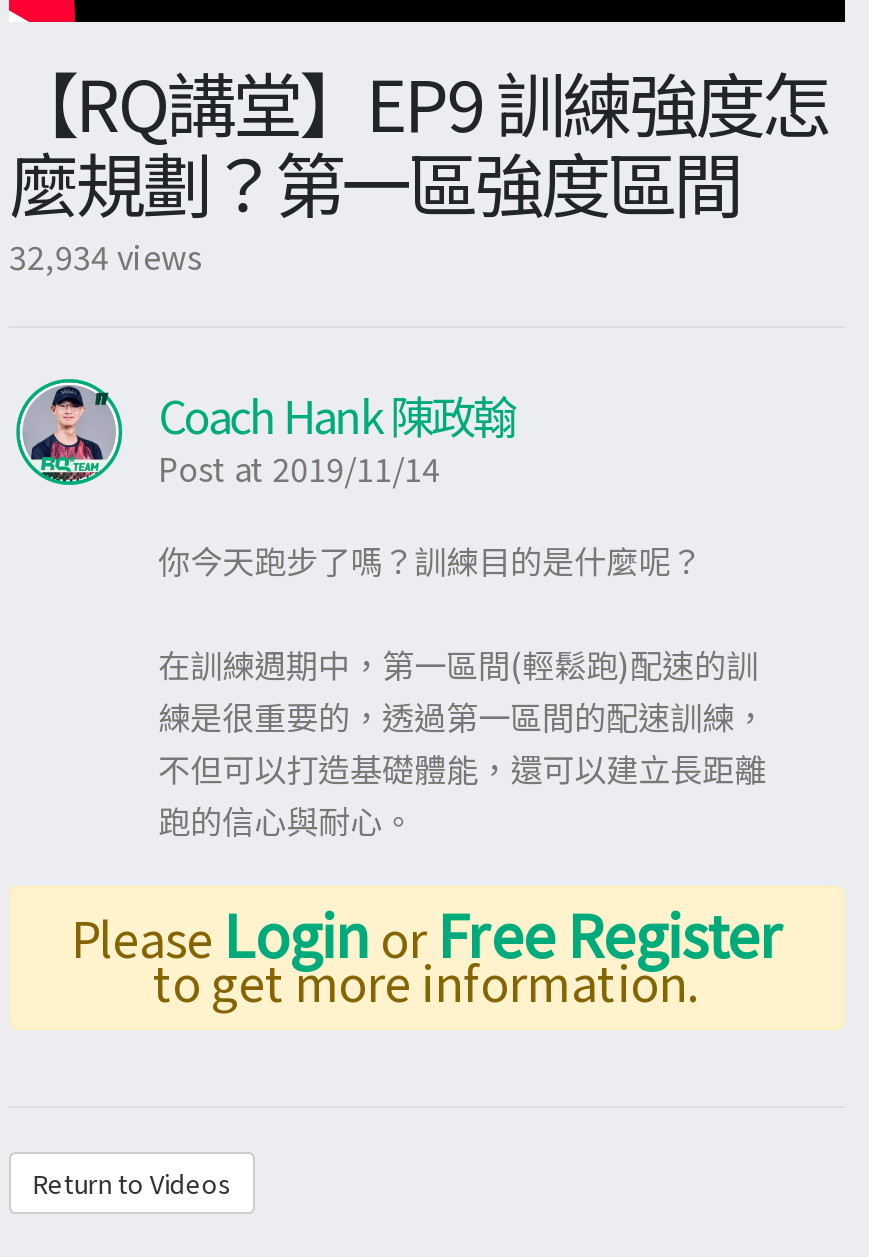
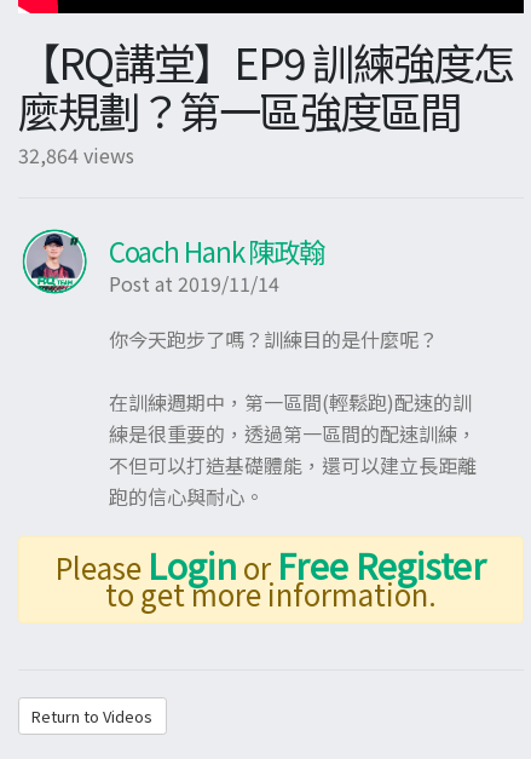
[9,232,201,280] 32,934 views -> [18,141,134,170] 32,864 views

